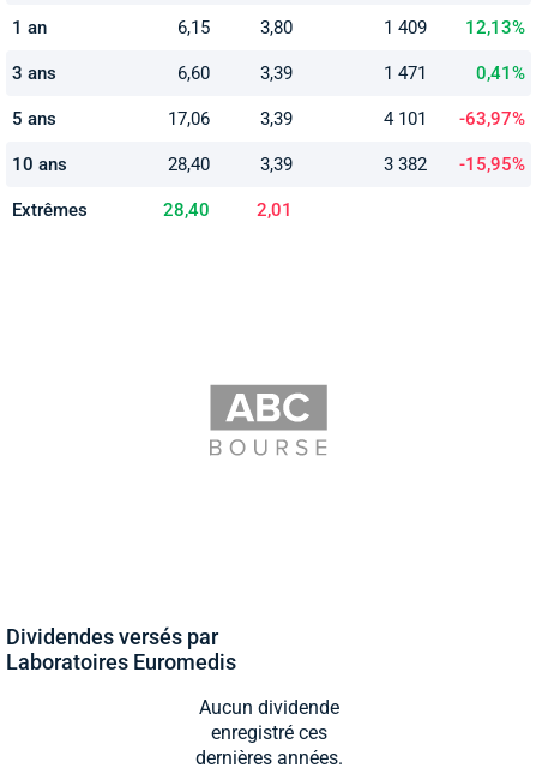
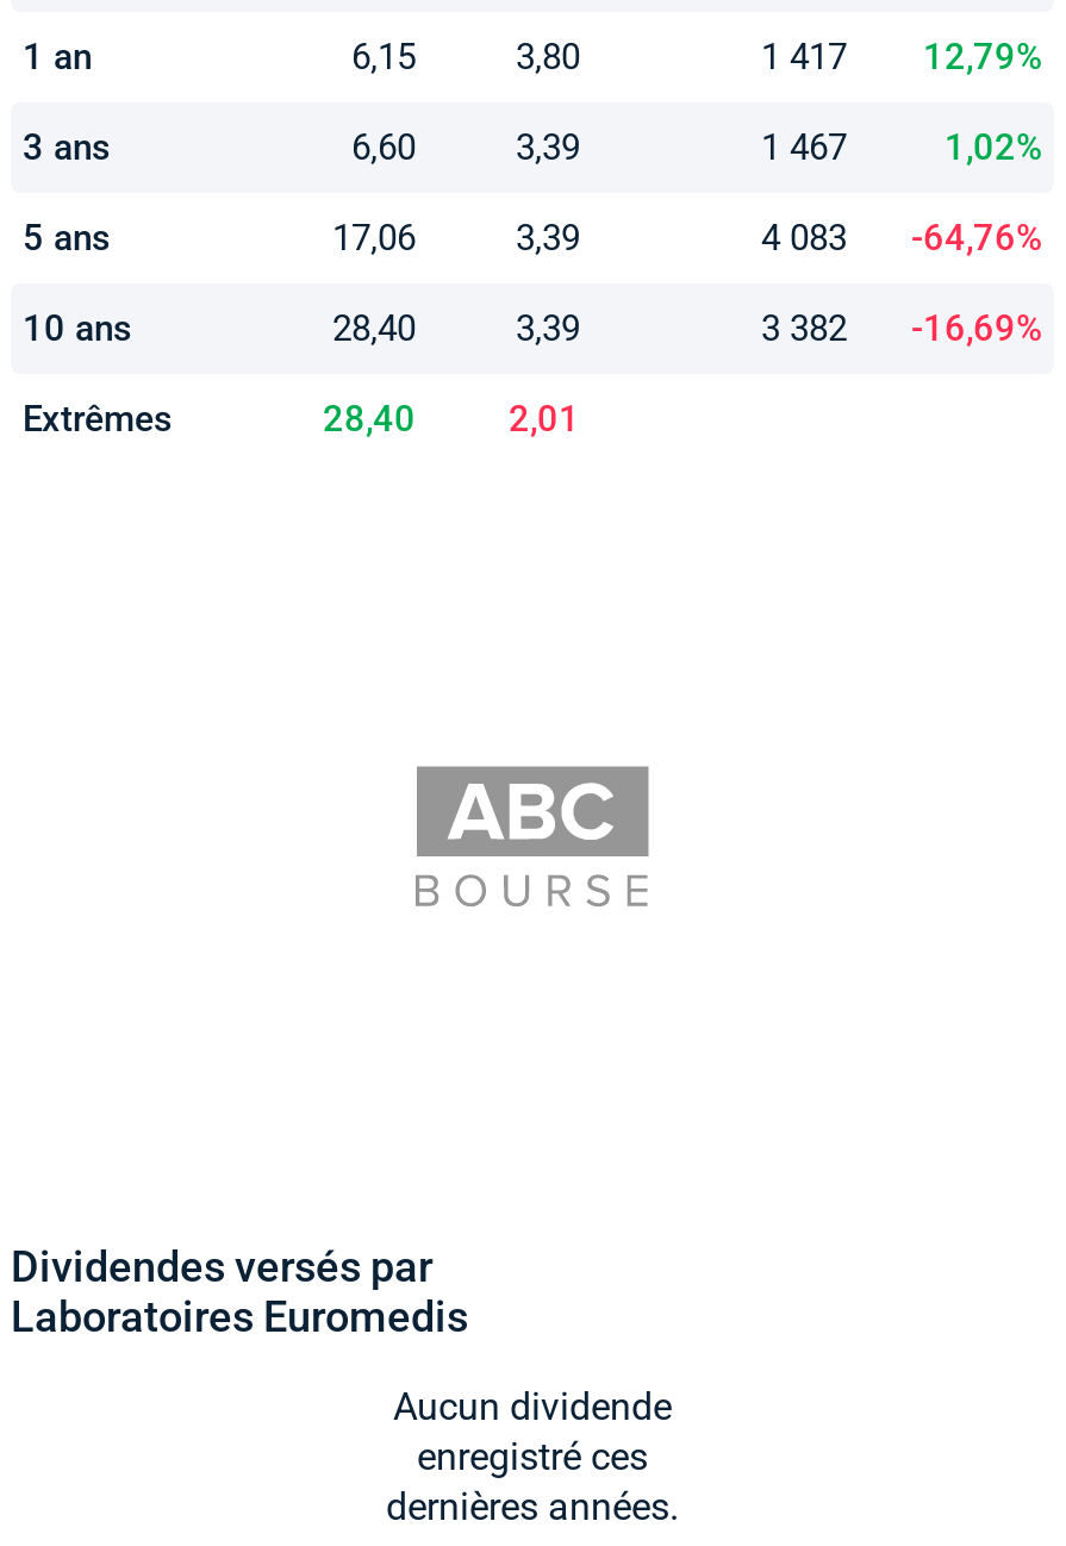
[384,17,427,39] 1 409 -> [761,36,847,79] 1 417
[465,17,525,39] 12,13% -> [923,36,1042,79] 12,79%
[384,63,427,84] 1 471 -> [761,127,847,170] 1 467
[476,63,525,84] 0,41% -> [945,127,1042,170] 1,02%
[384,108,427,130] 4 101 -> [761,217,847,260] 4 083
[459,108,525,130] -63,97% -> [911,217,1042,260] -64,76%
[384,154,525,176] 3 382 -15,95% -> [761,308,1042,351] 3 382 -16,69%

